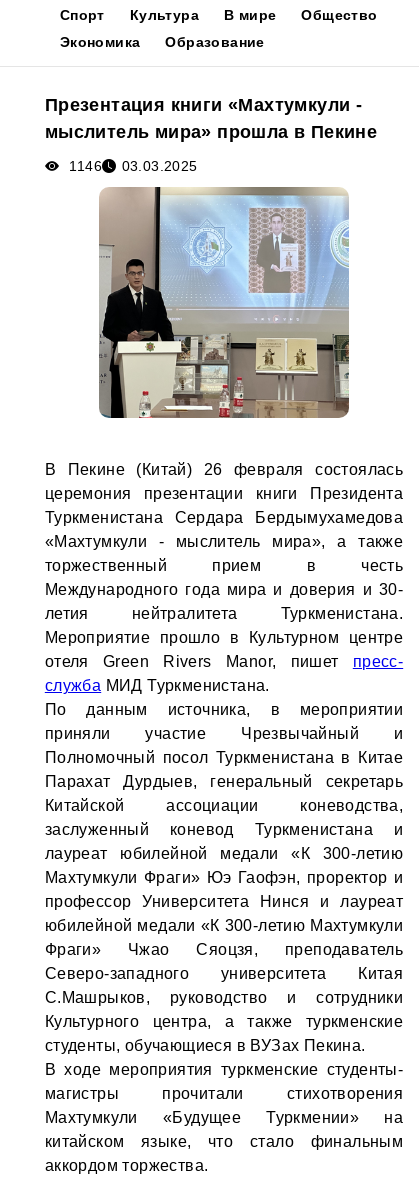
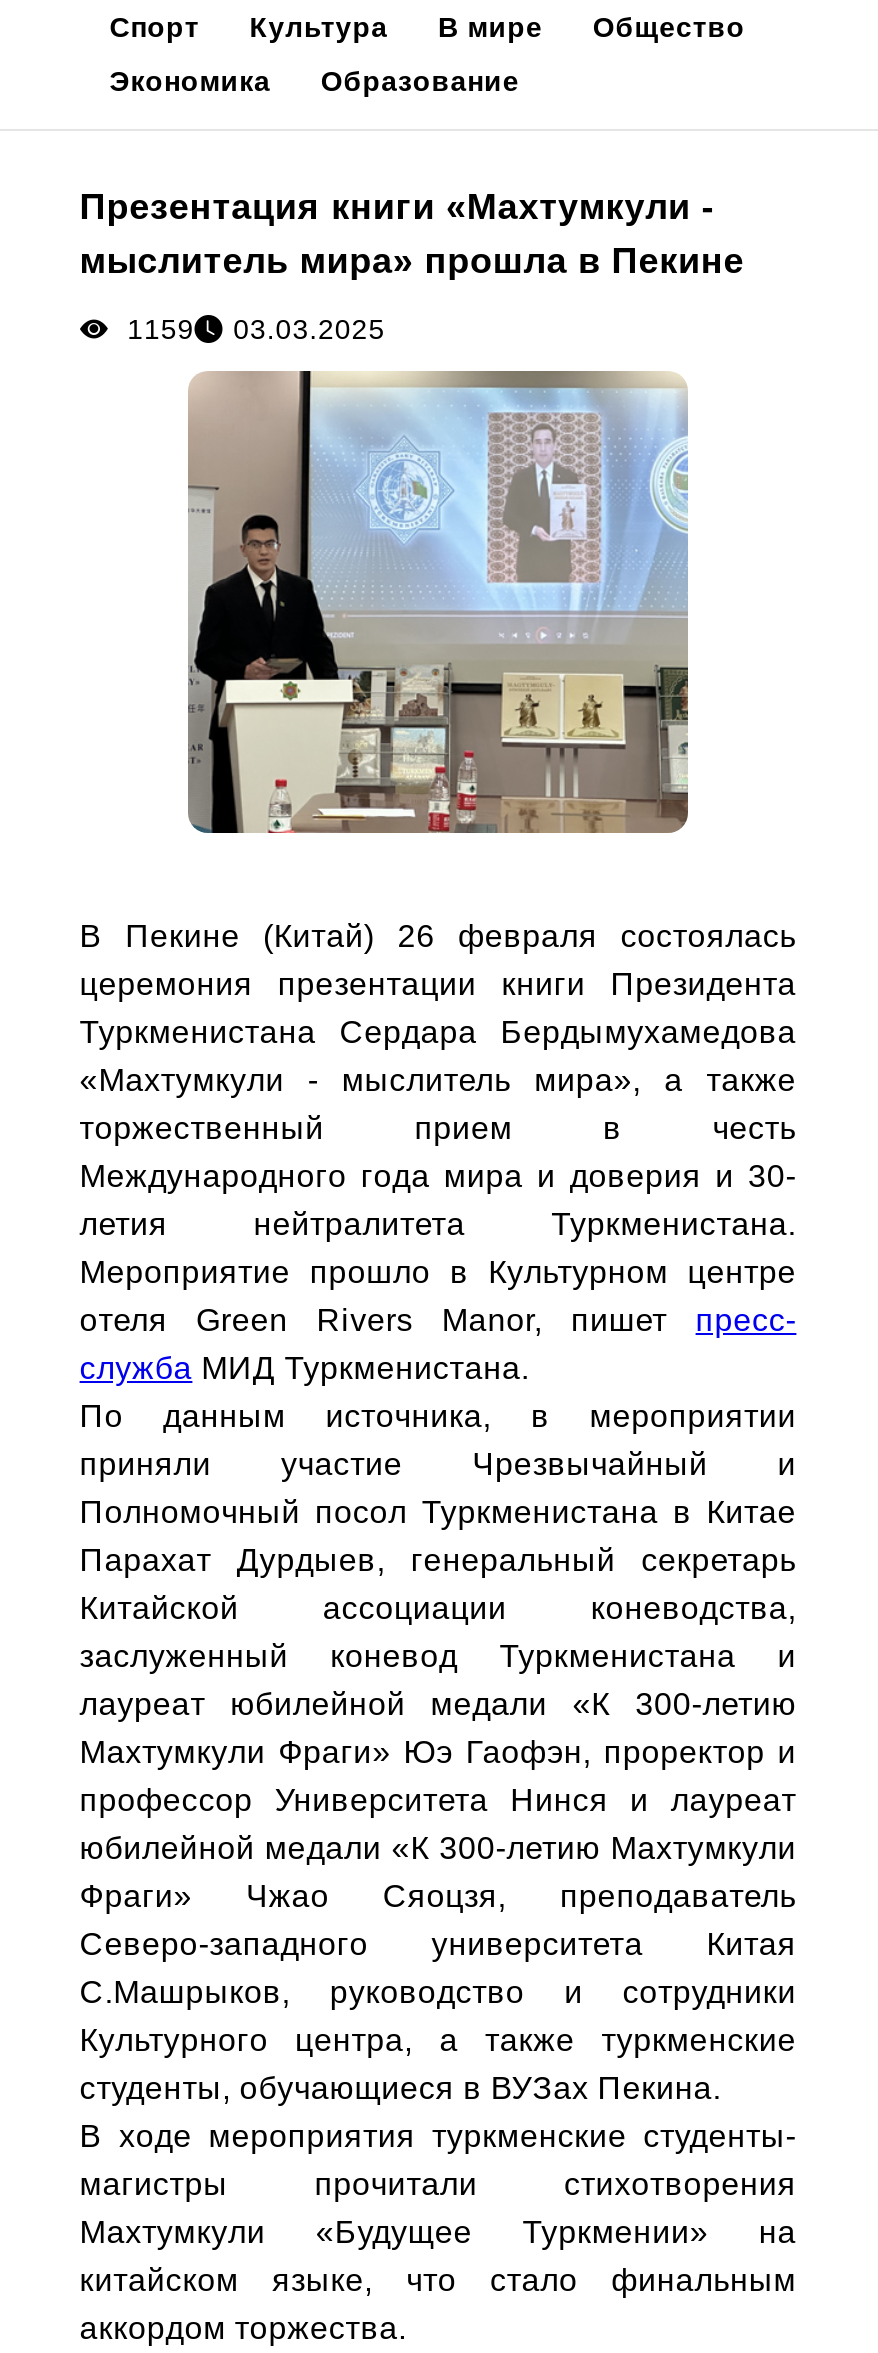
[64,158,198,174] 1146 03.03.2025 -> [118,313,385,345] 1159 03.03.2025

